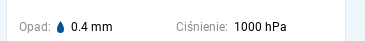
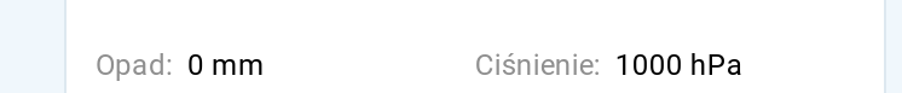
[19,20,113,34] Opad: | 0.4 mm -> [96,48,265,82] Opad: 0 mm

